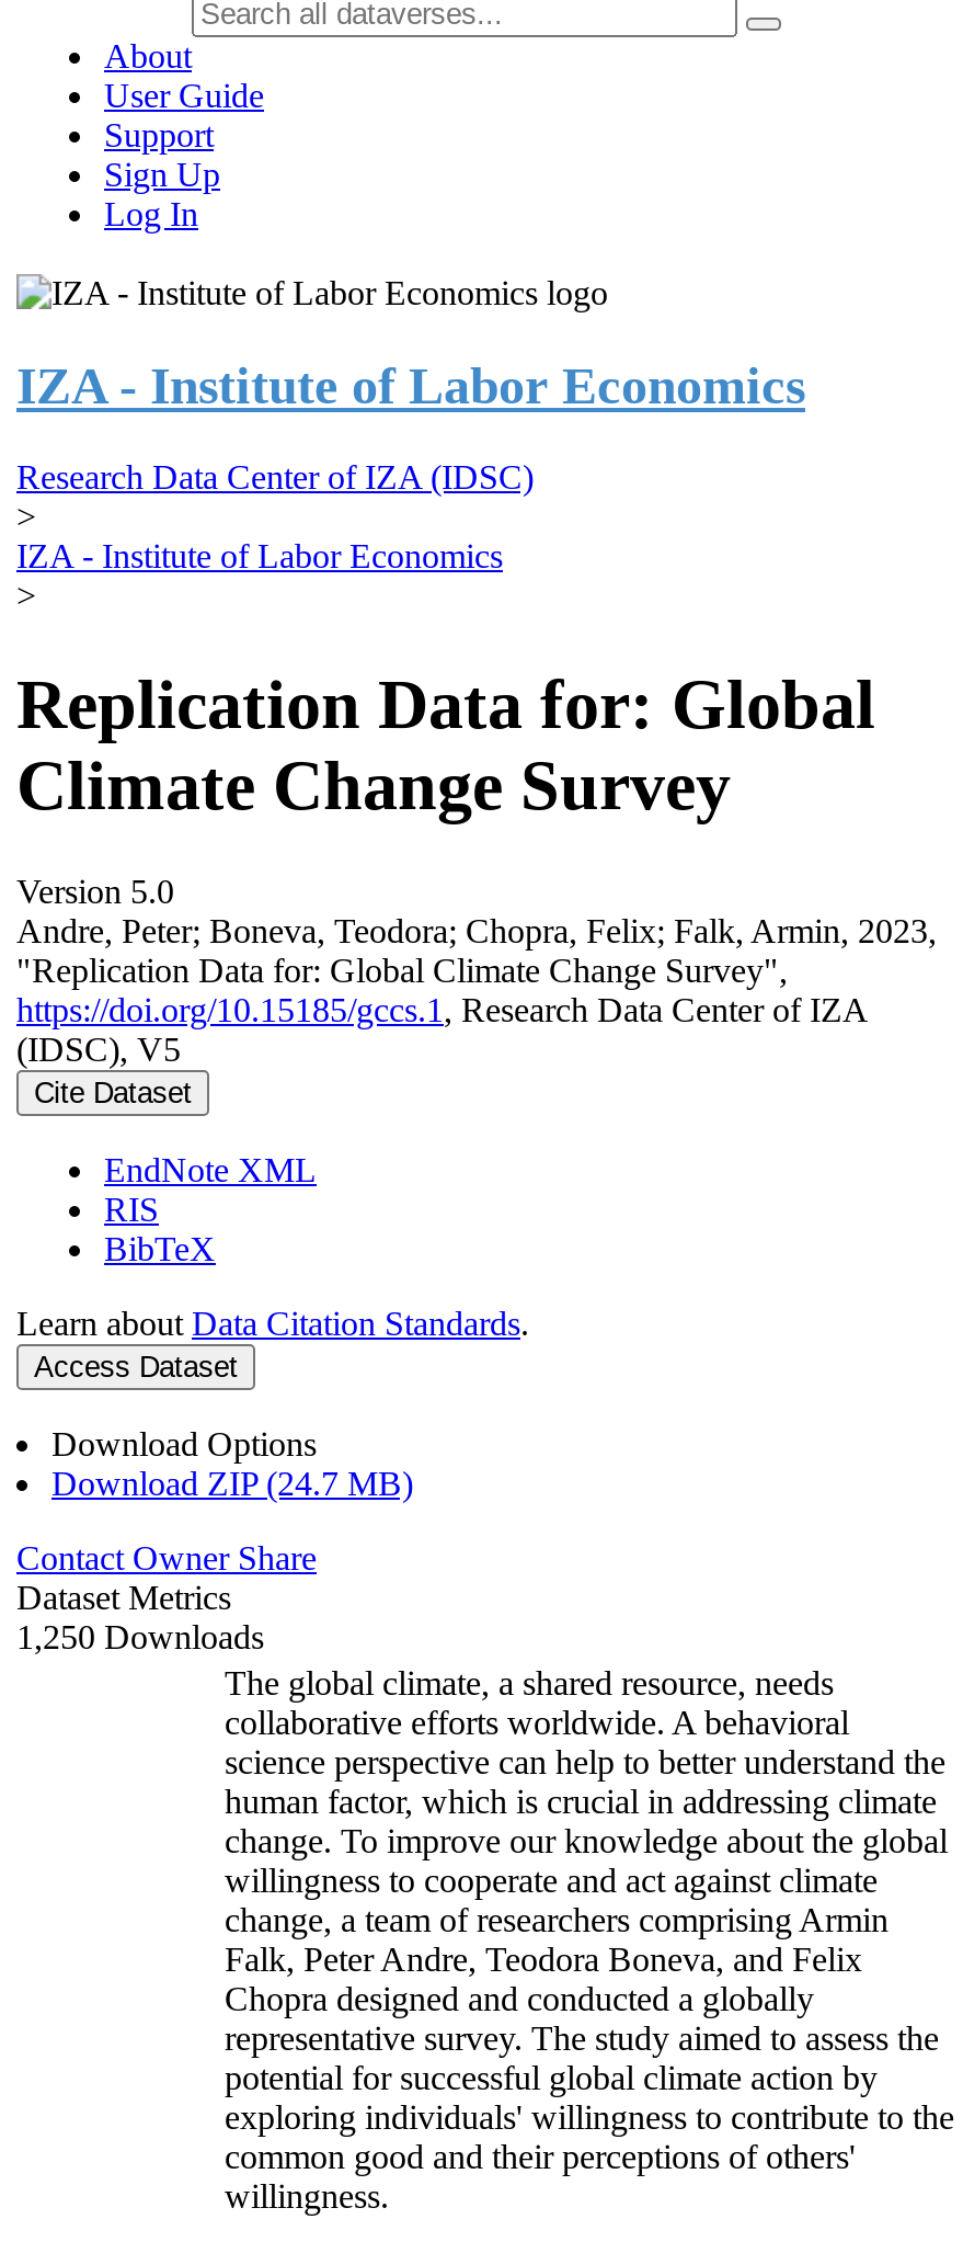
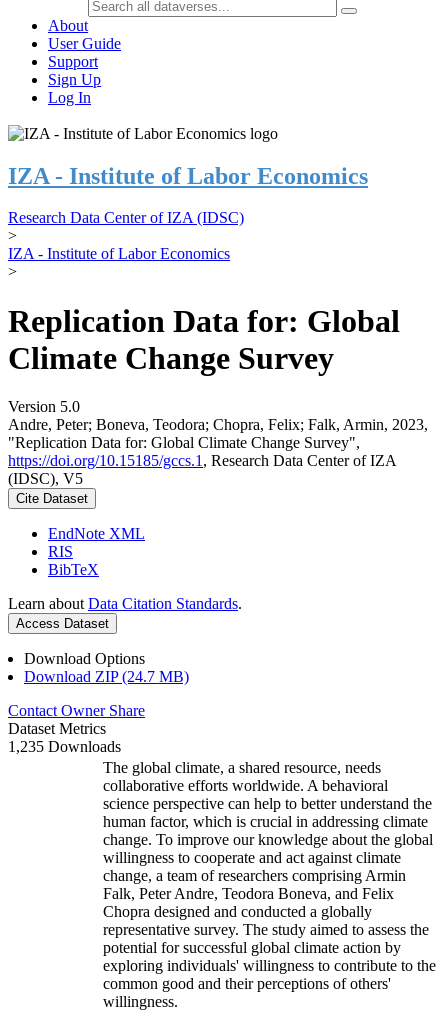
[16,1619,264,1656] 1,250 Downloads -> [8,738,121,755] 1,235 Downloads

